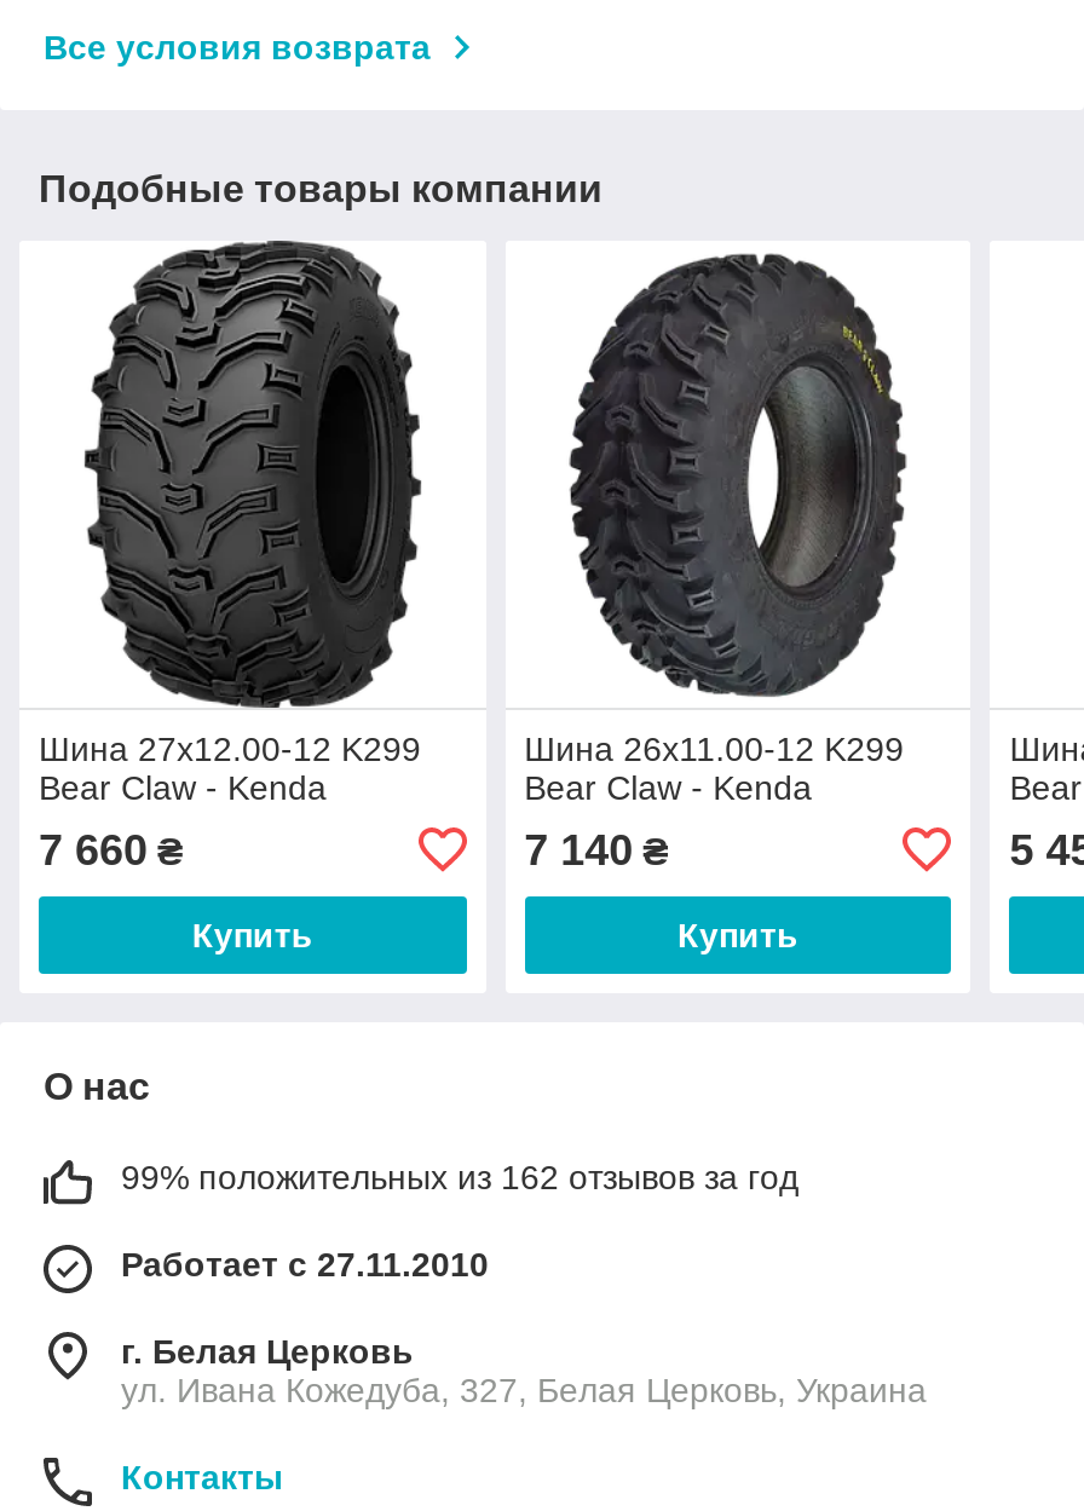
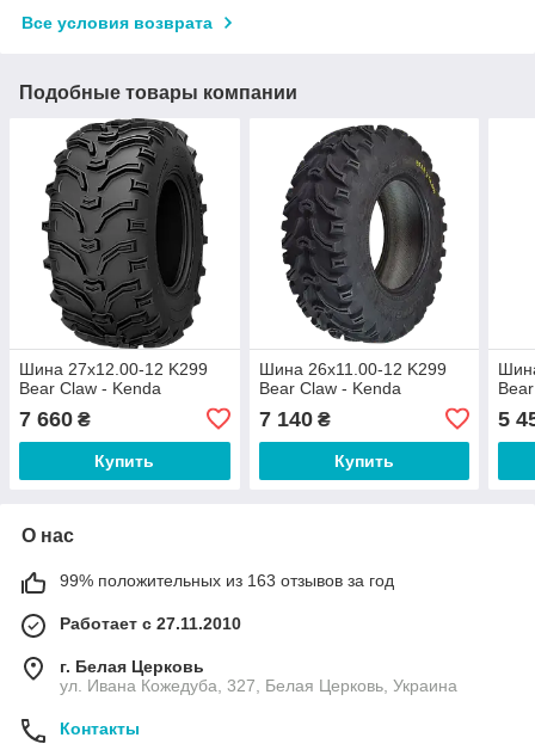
[121,1157,798,1196] 99% положительных из 162 отзывов за год -> [60,571,394,590] 99% положительных из 163 отзывов за год

